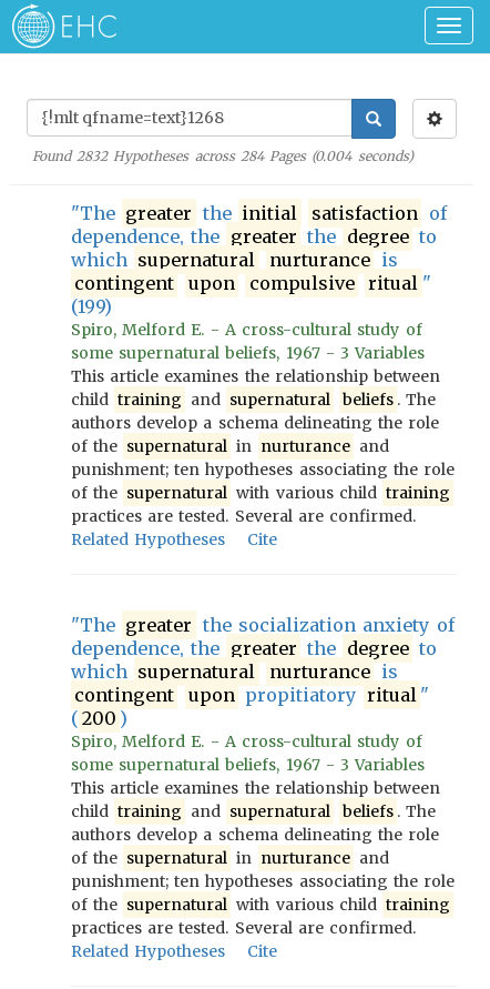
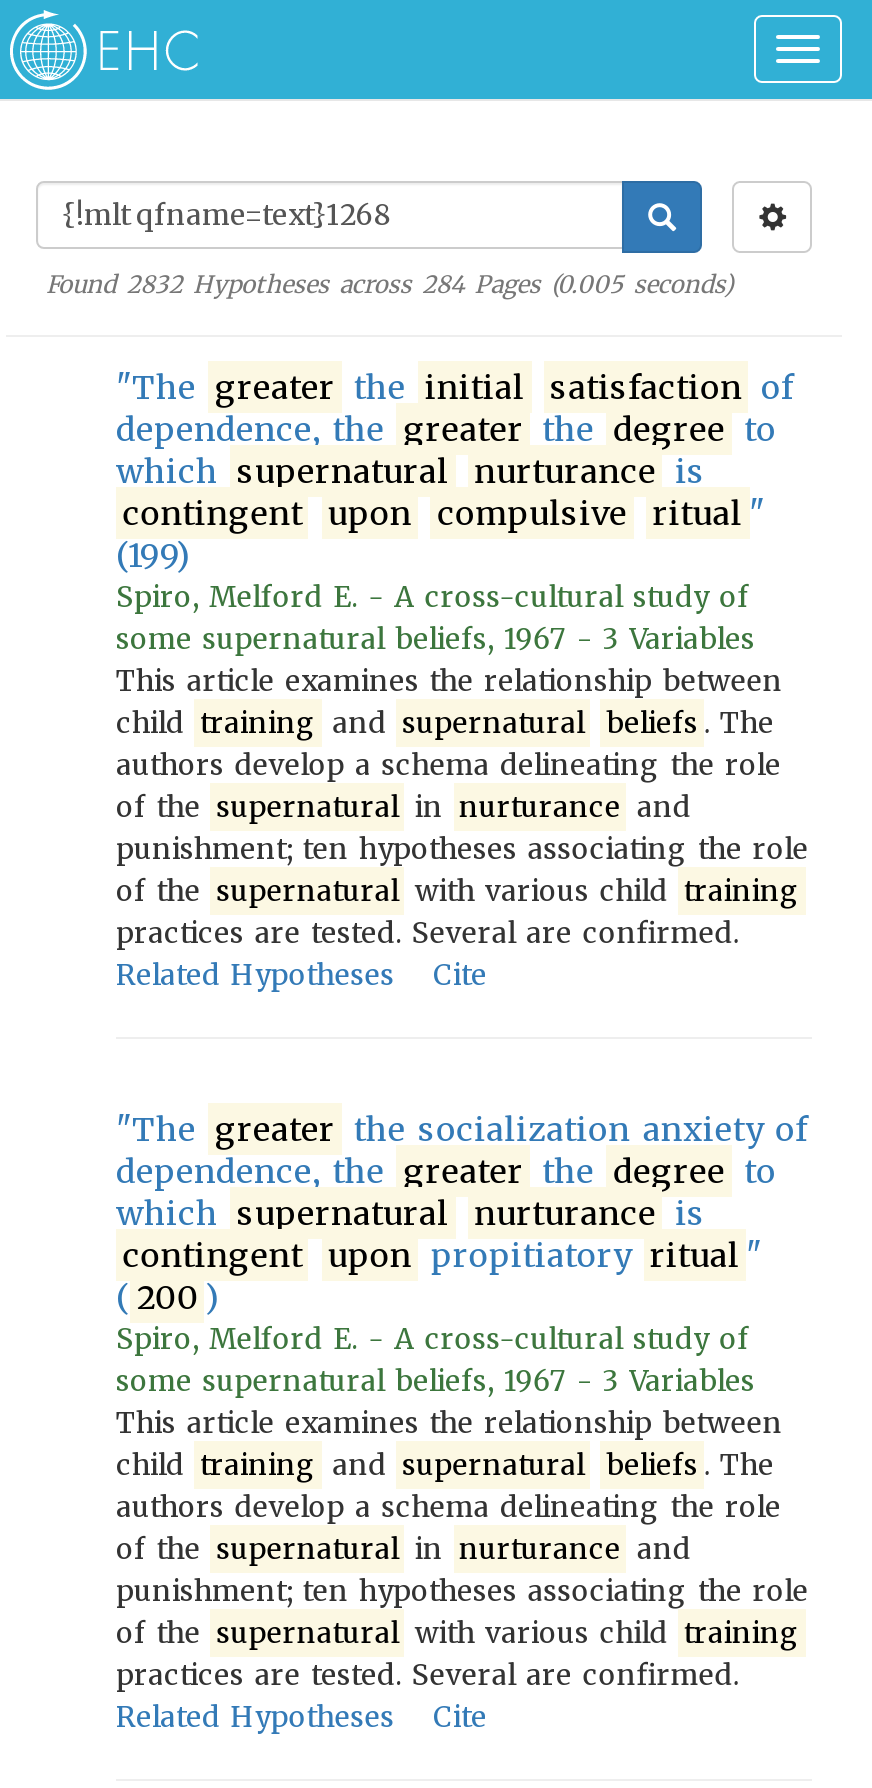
[32,148,413,164] Found 2832 Hypotheses across 284 Pages (0.004 seconds) -> [46,269,733,299] Found 2832 Hypotheses across 284 Pages (0.005 seconds)

